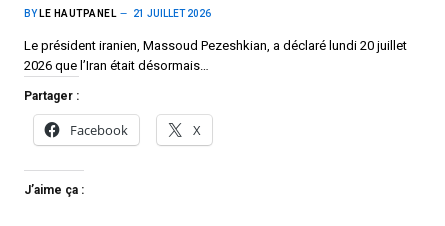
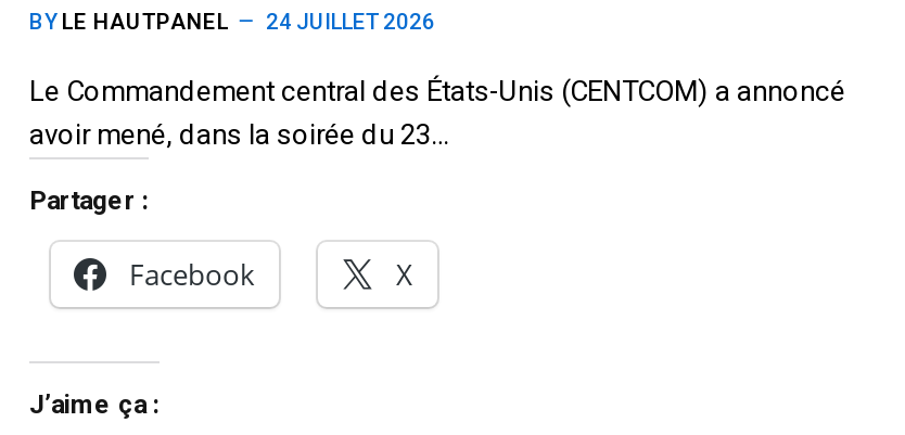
[24,8,211,19] BY LE HAUTPANEL 21 JUILLET 2026 -> [29,11,435,34] BY LE HAUTPANEL 24 JUILLET 2026
[24,38,407,73] Le président iranien, Massoud Pezeshkian, a déclaré lundi 20 juillet | 2026 que l’Iran était désormais… -> [29,76,845,152] Le Commandement central des États-Unis (CENTCOM) a annoncé | avoir mené, dans la soirée du 23…

